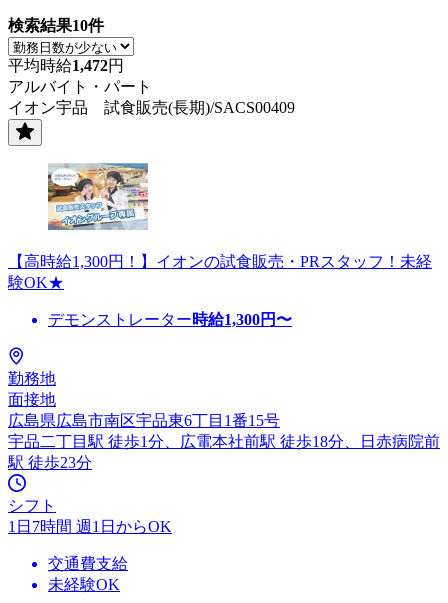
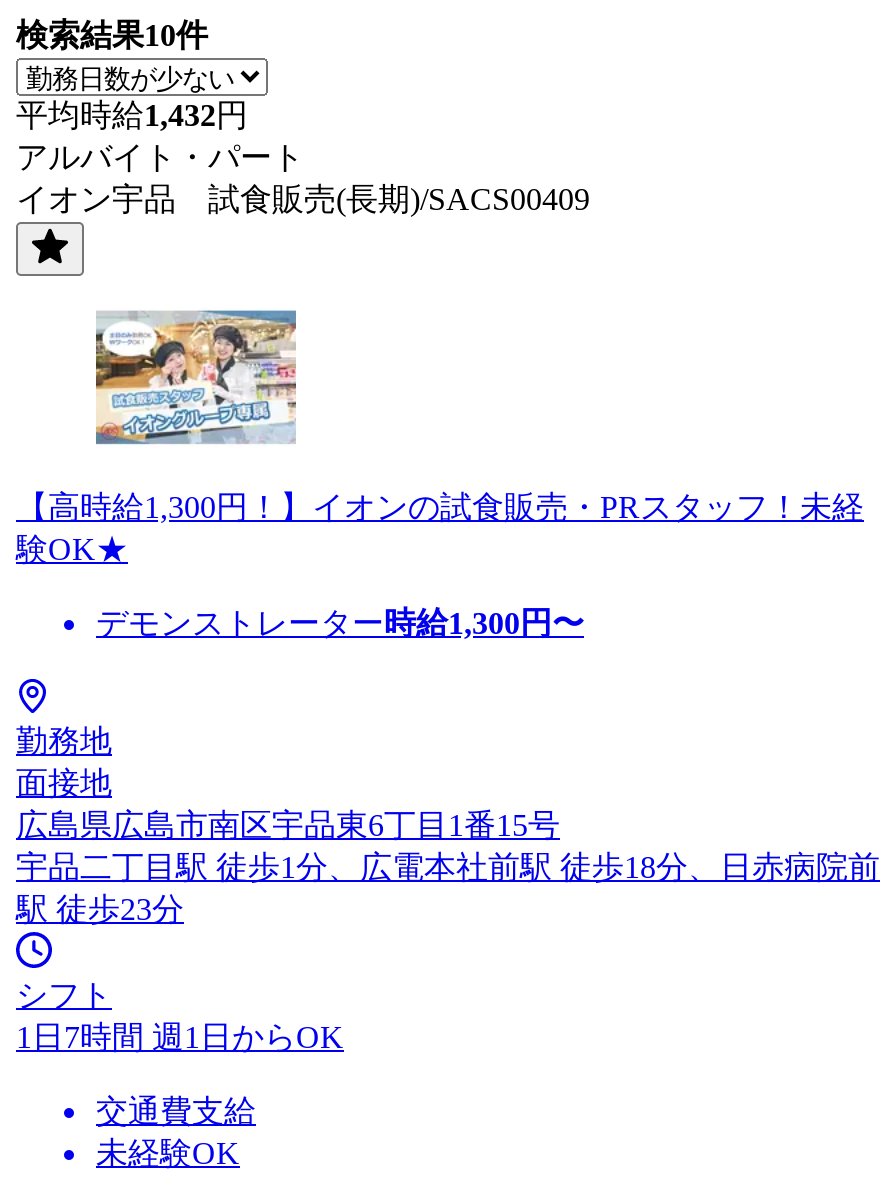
[8,57,124,74] 平均時給1,472円 -> [16,98,248,132] 平均時給1,432円

